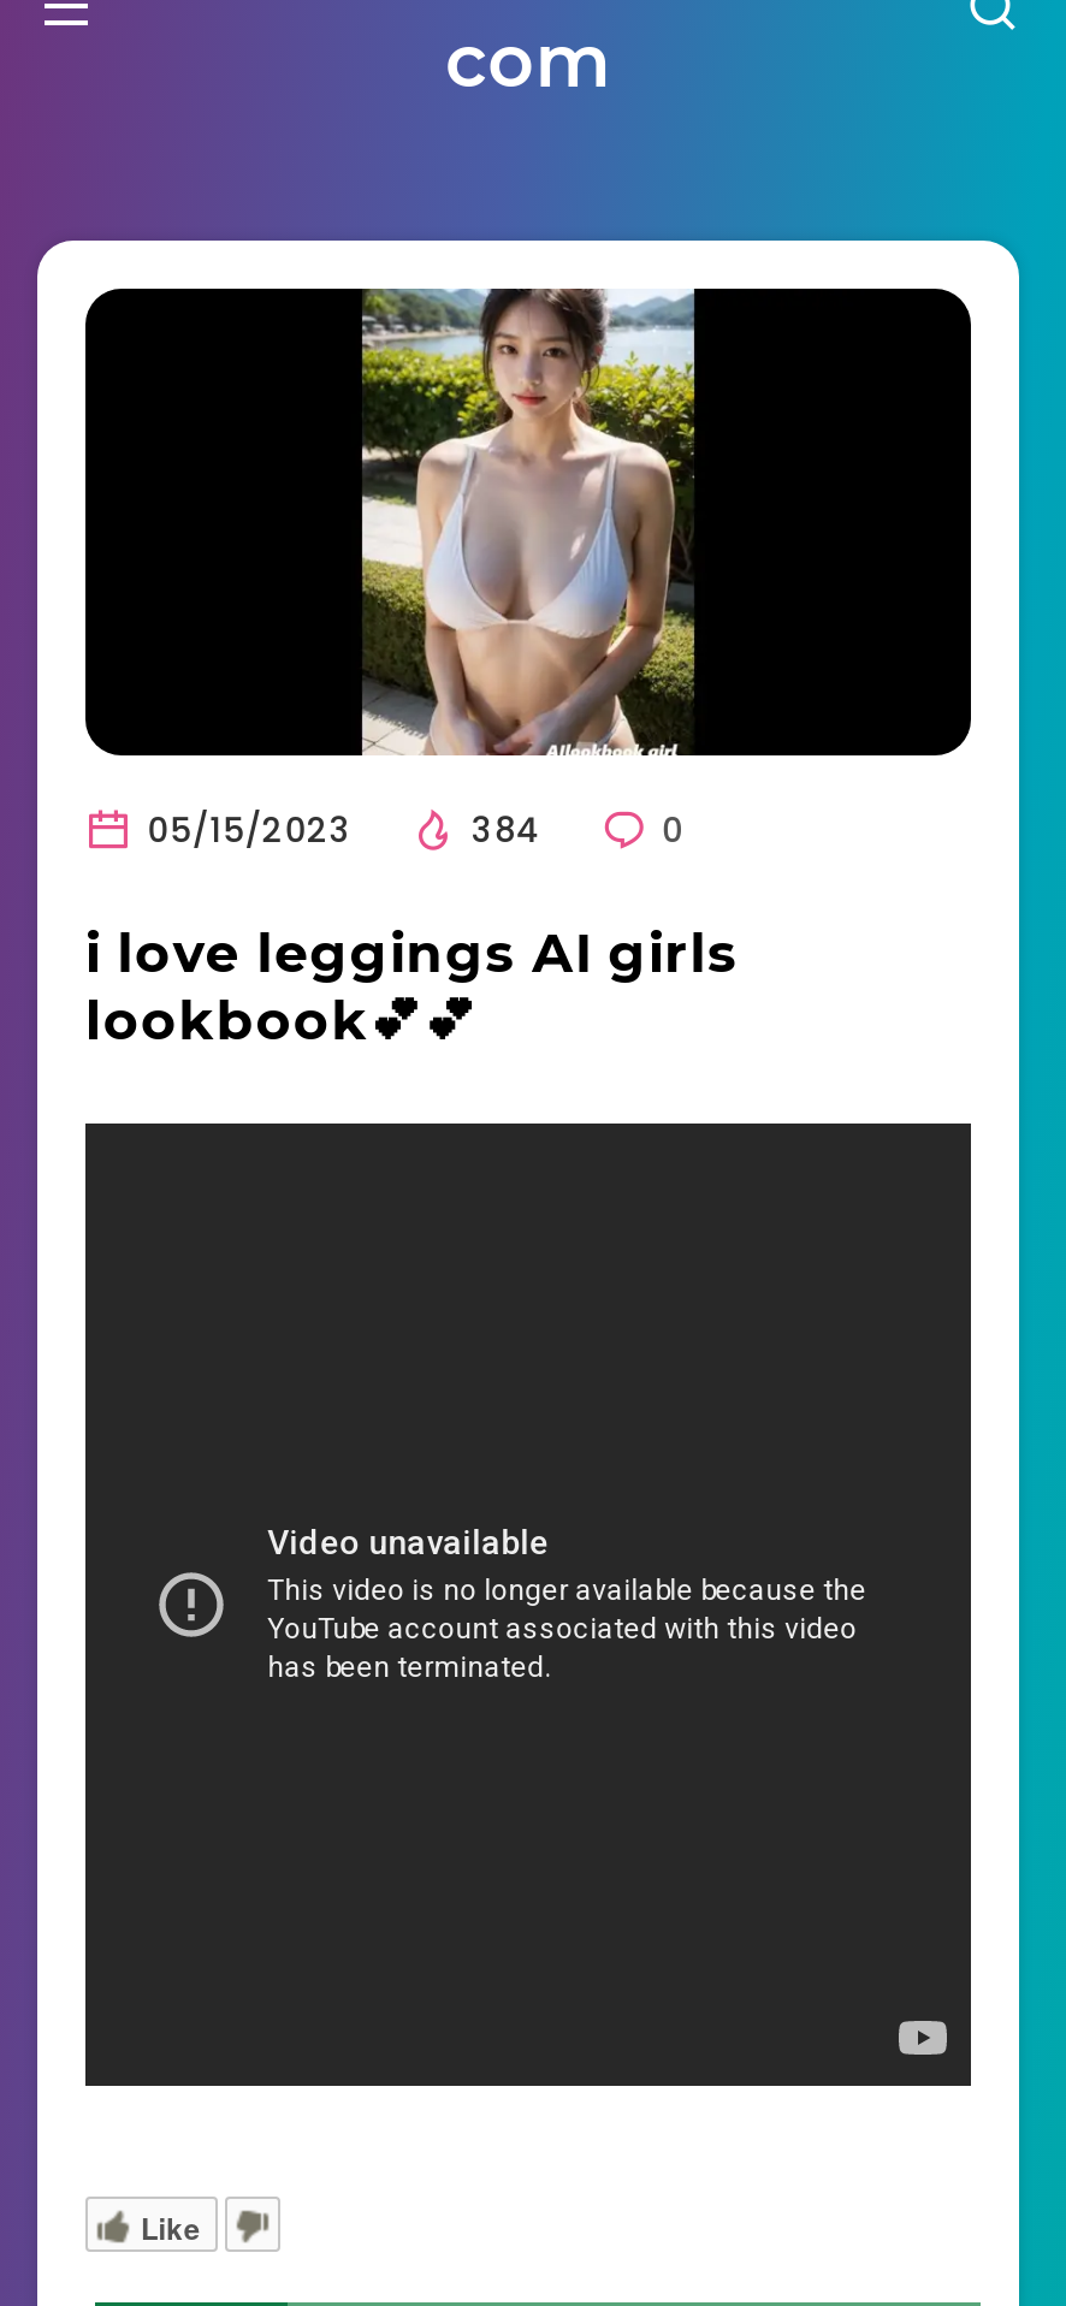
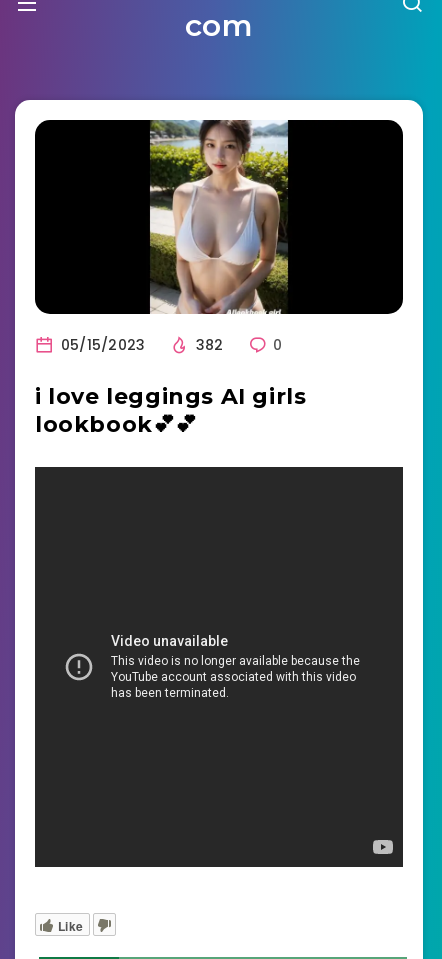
[461,805,552,853] 384 -> [191,334,228,354] 382

